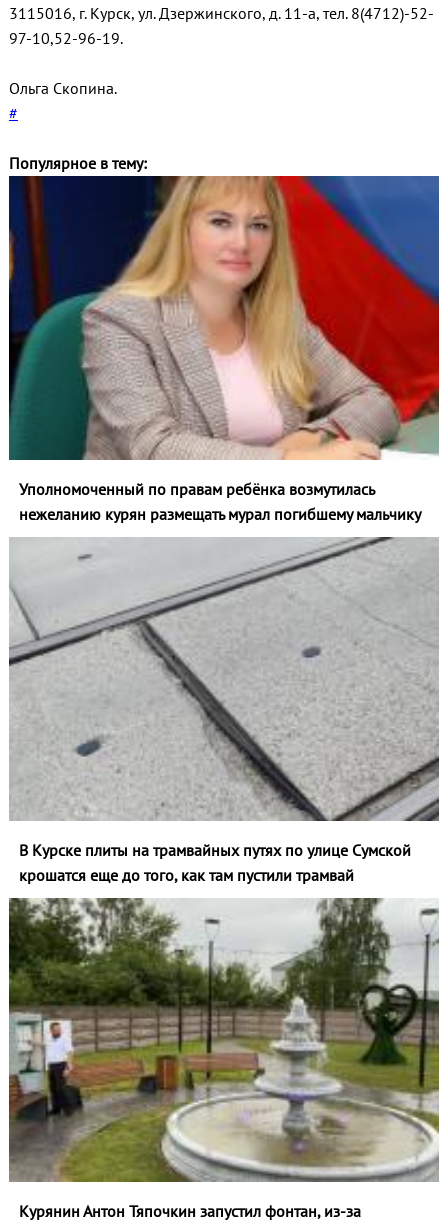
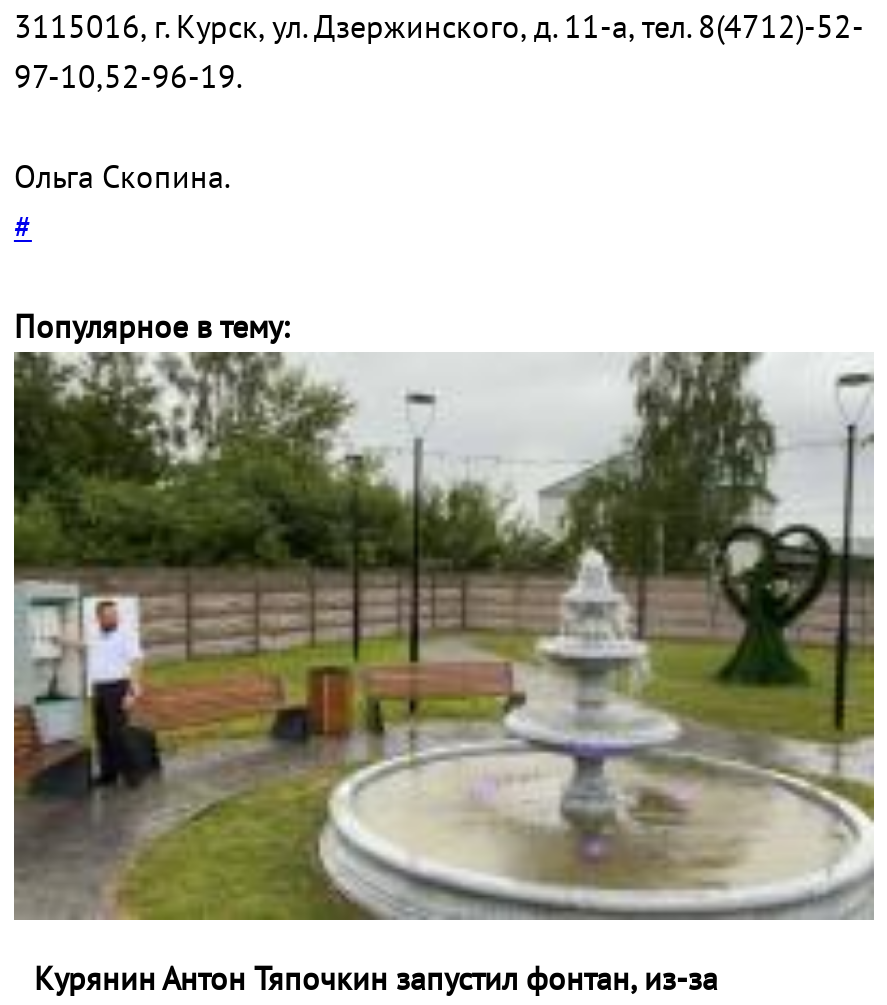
[8,175,440,524] [image] | Уполномоченный по правам ребёнка возмутилась | нежеланию курян размещать мурал погибшему мальчику -> none
[8,536,440,885] [image] | В Курске плиты на трамвайных путях по улице Сумской | крошатся еще до того, как там пустили трамвай -> none

